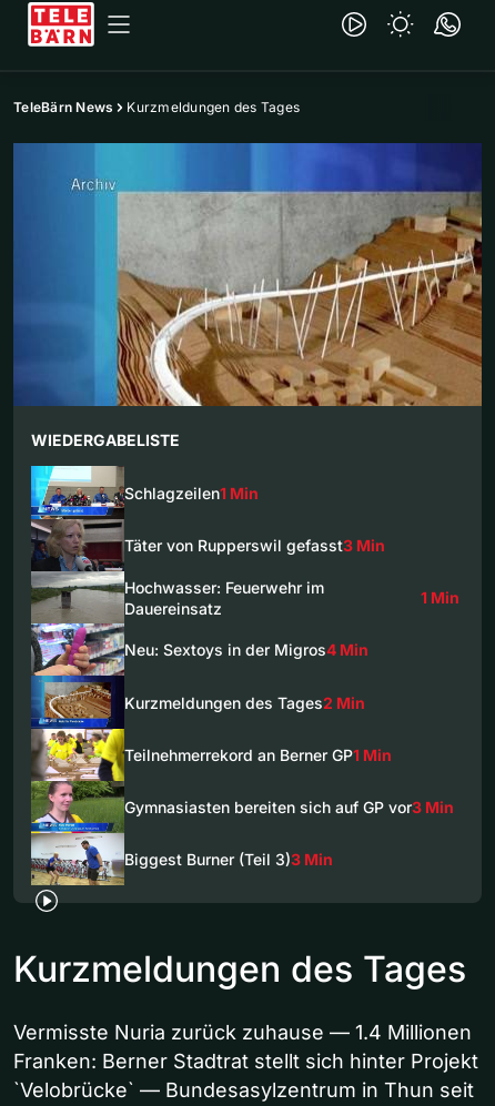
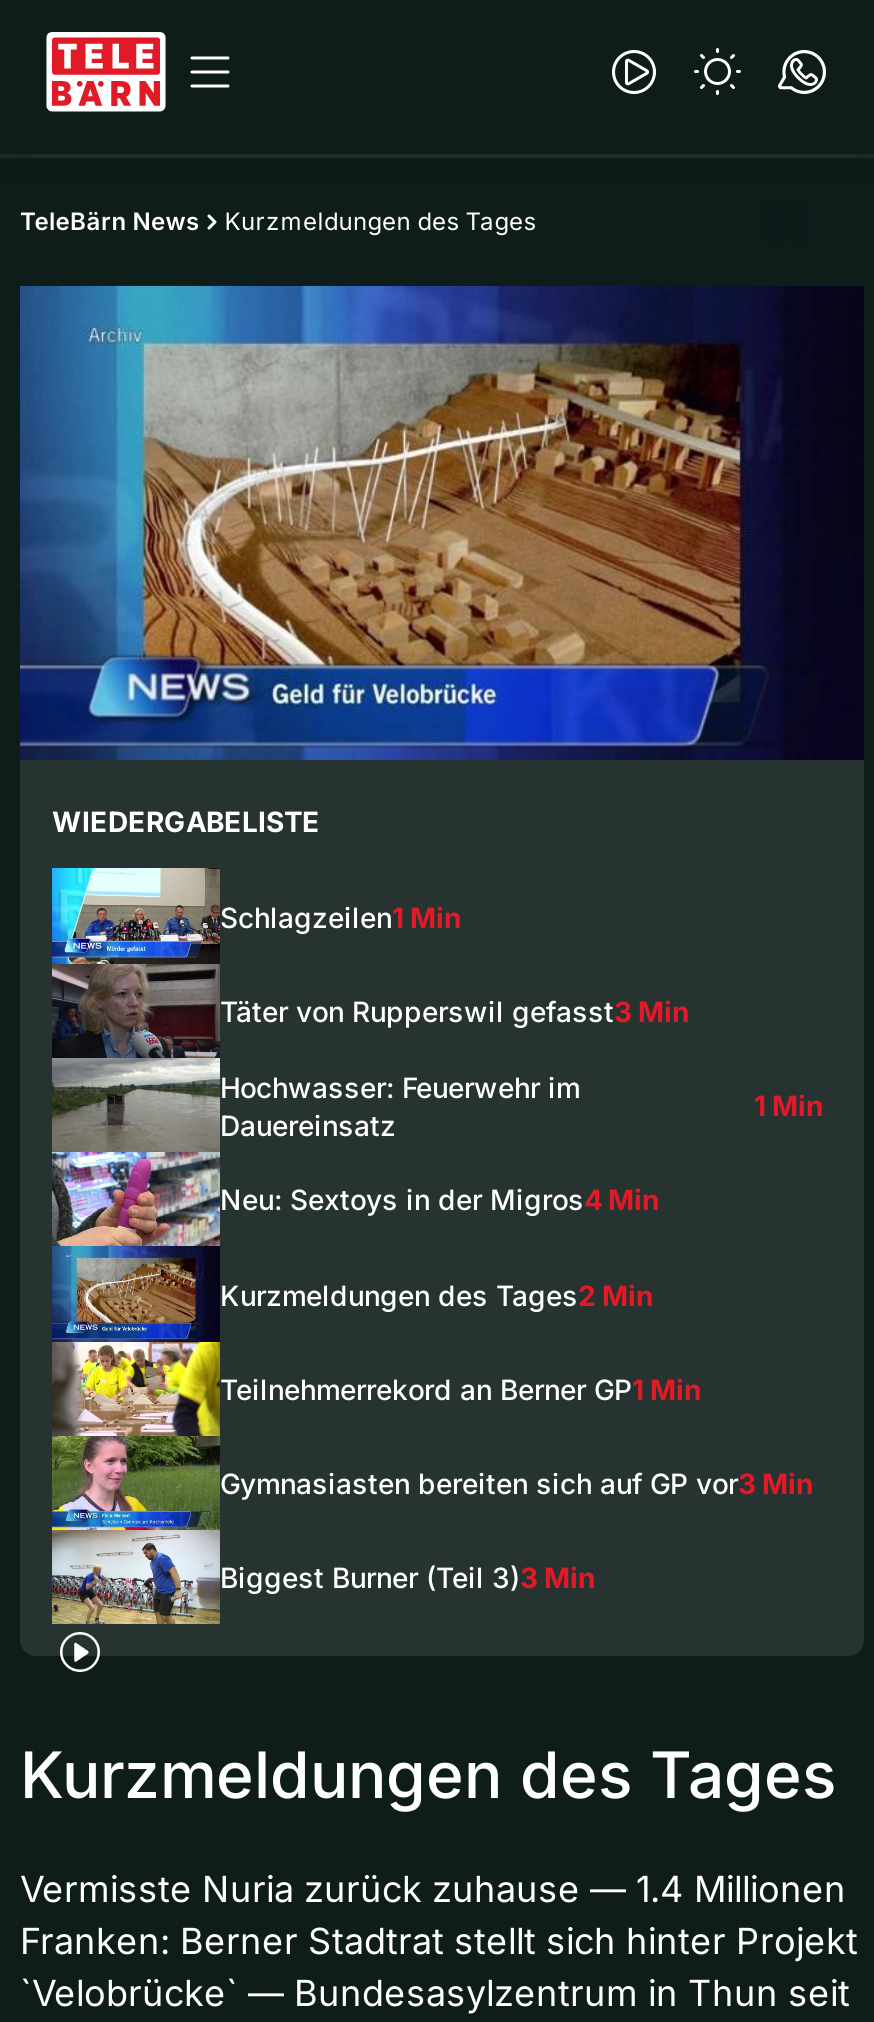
[13,143,483,407] [image] -> [22,286,864,762] [image]

